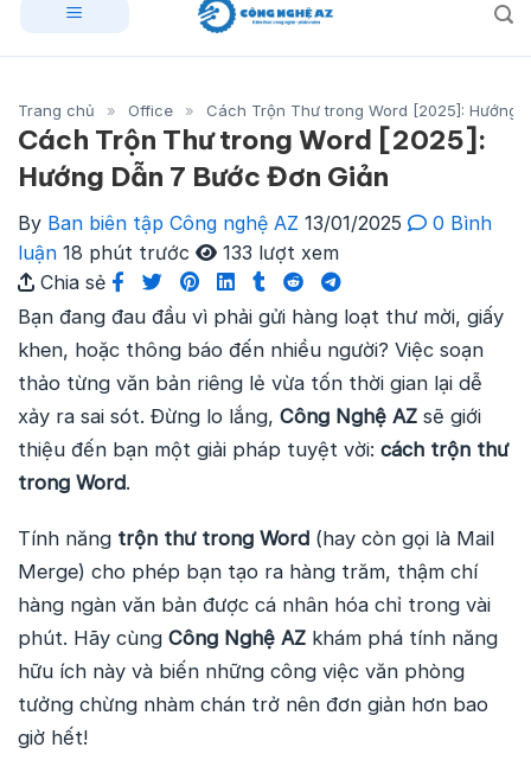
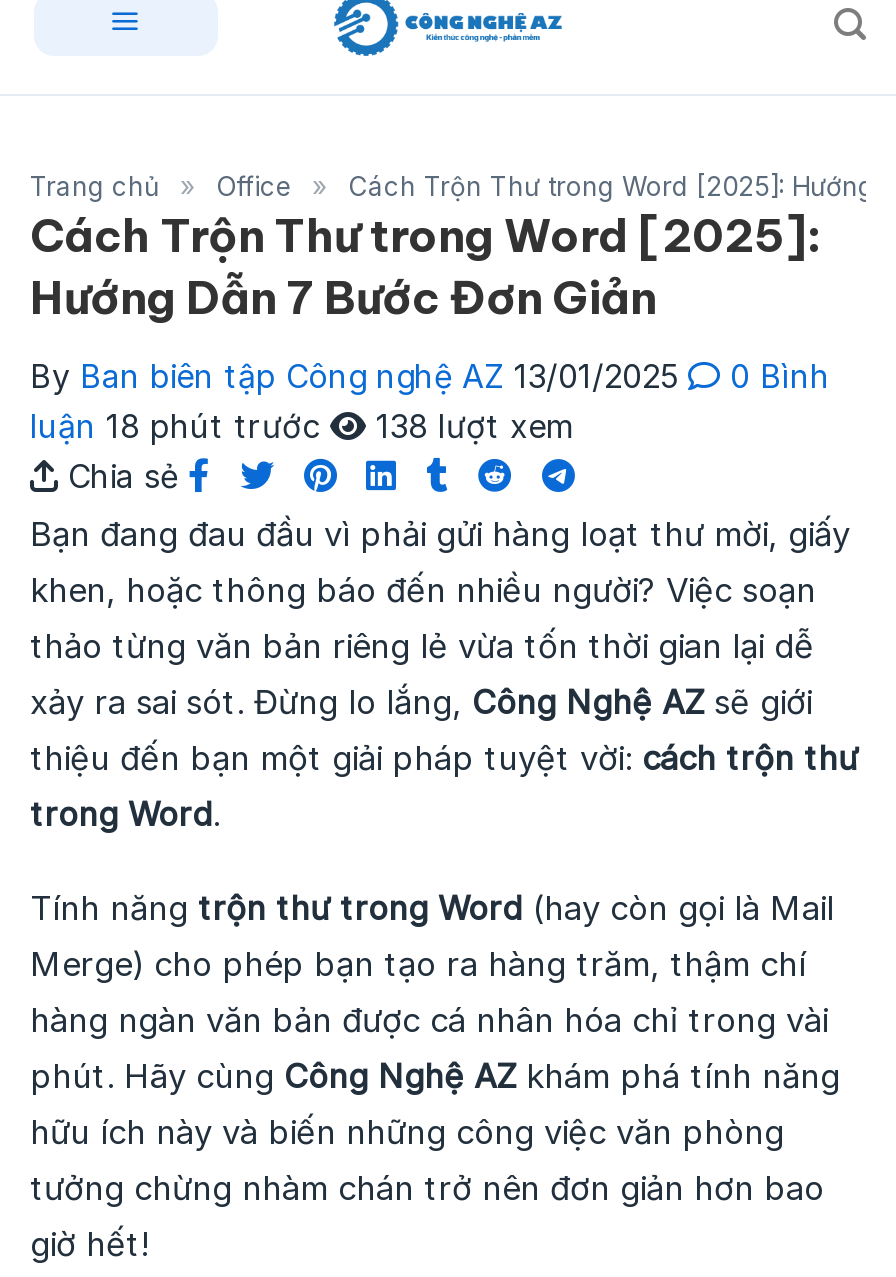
[18,241,339,265] luận 18 phút trước 133 lượt xem -> [30,406,574,446] luận 18 phút trước 138 lượt xem

